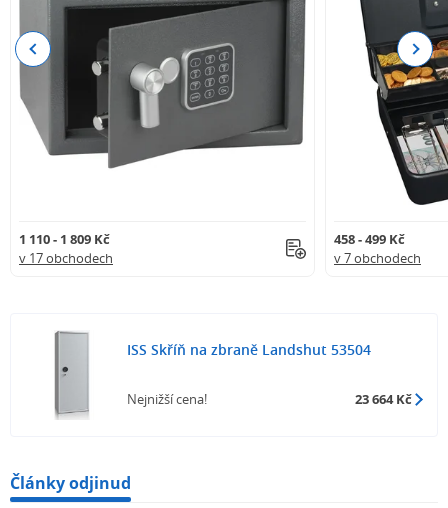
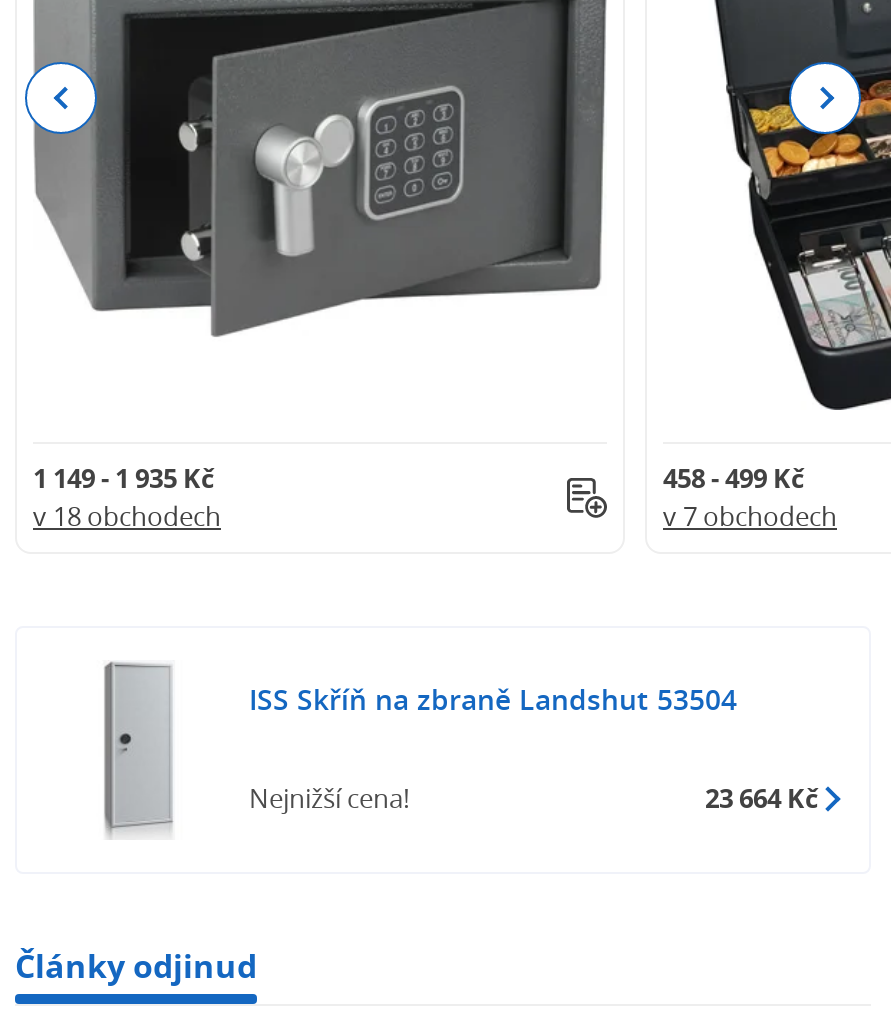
[19,230,110,248] 1 110 - 1 809 Kč -> [33,460,215,496] 1 149 - 1 935 Kč
[19,249,113,267] v 17 obchodech -> [33,498,221,534] v 18 obchodech

